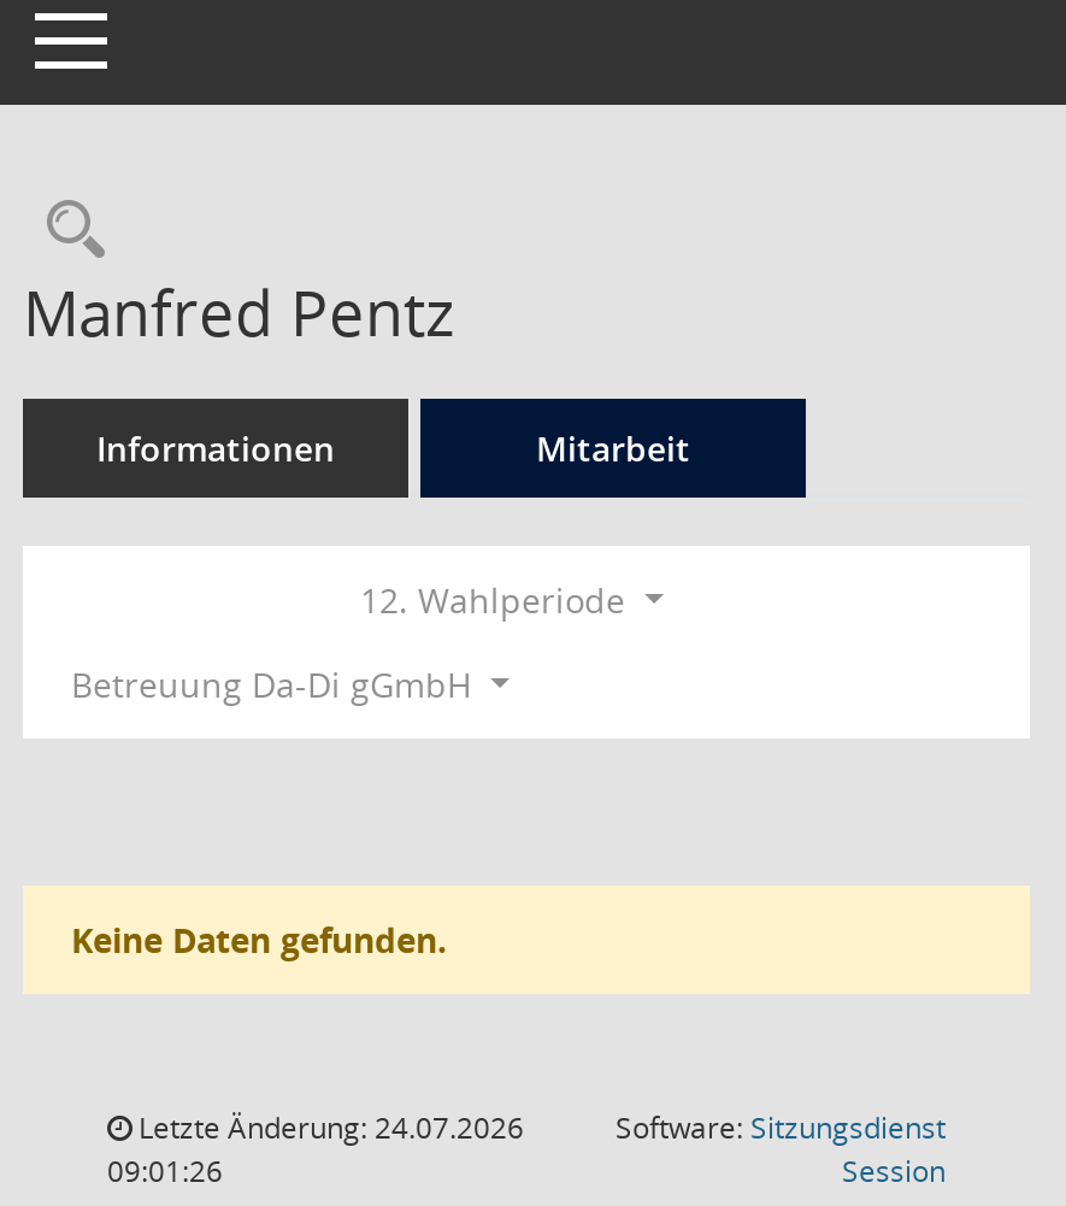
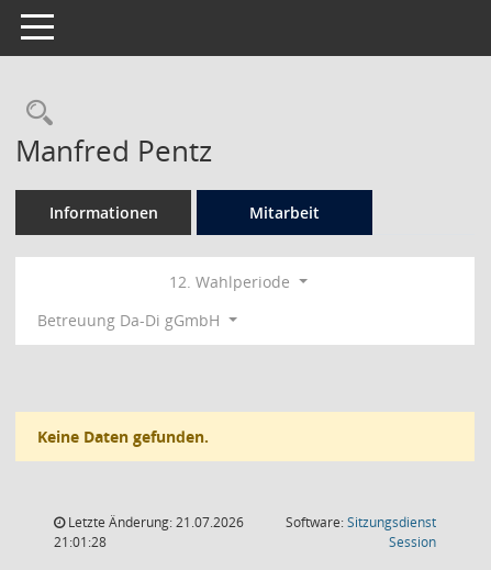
[131,1107,524,1148] Letzte Änderung: 24.07.2026 -> [65,513,244,532] Letzte Änderung: 21.07.2026
[107,1151,223,1192] 09:01:26 -> [54,533,107,551] 21:01:28

